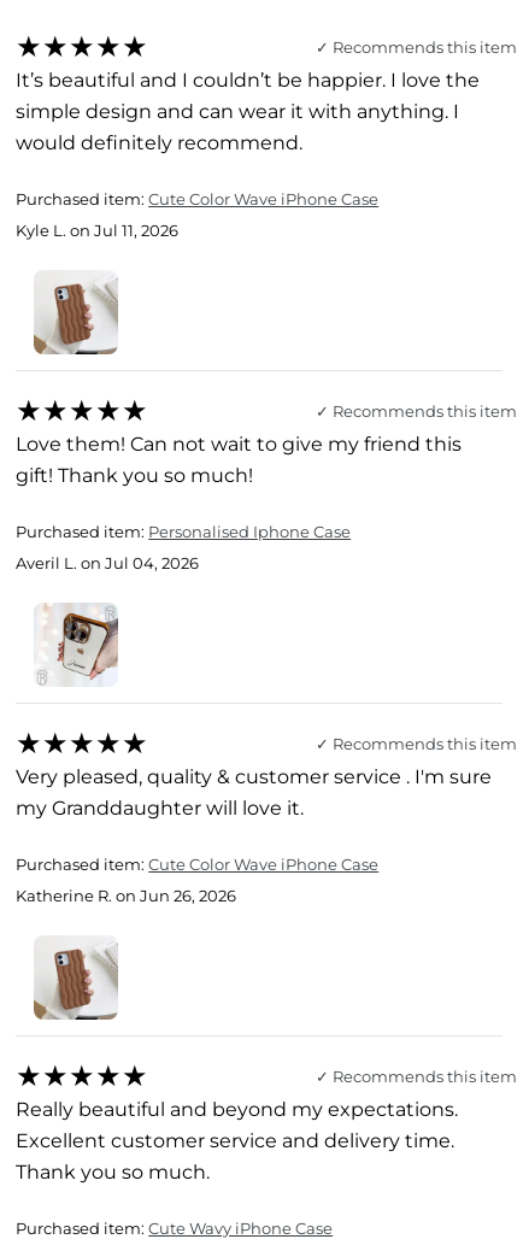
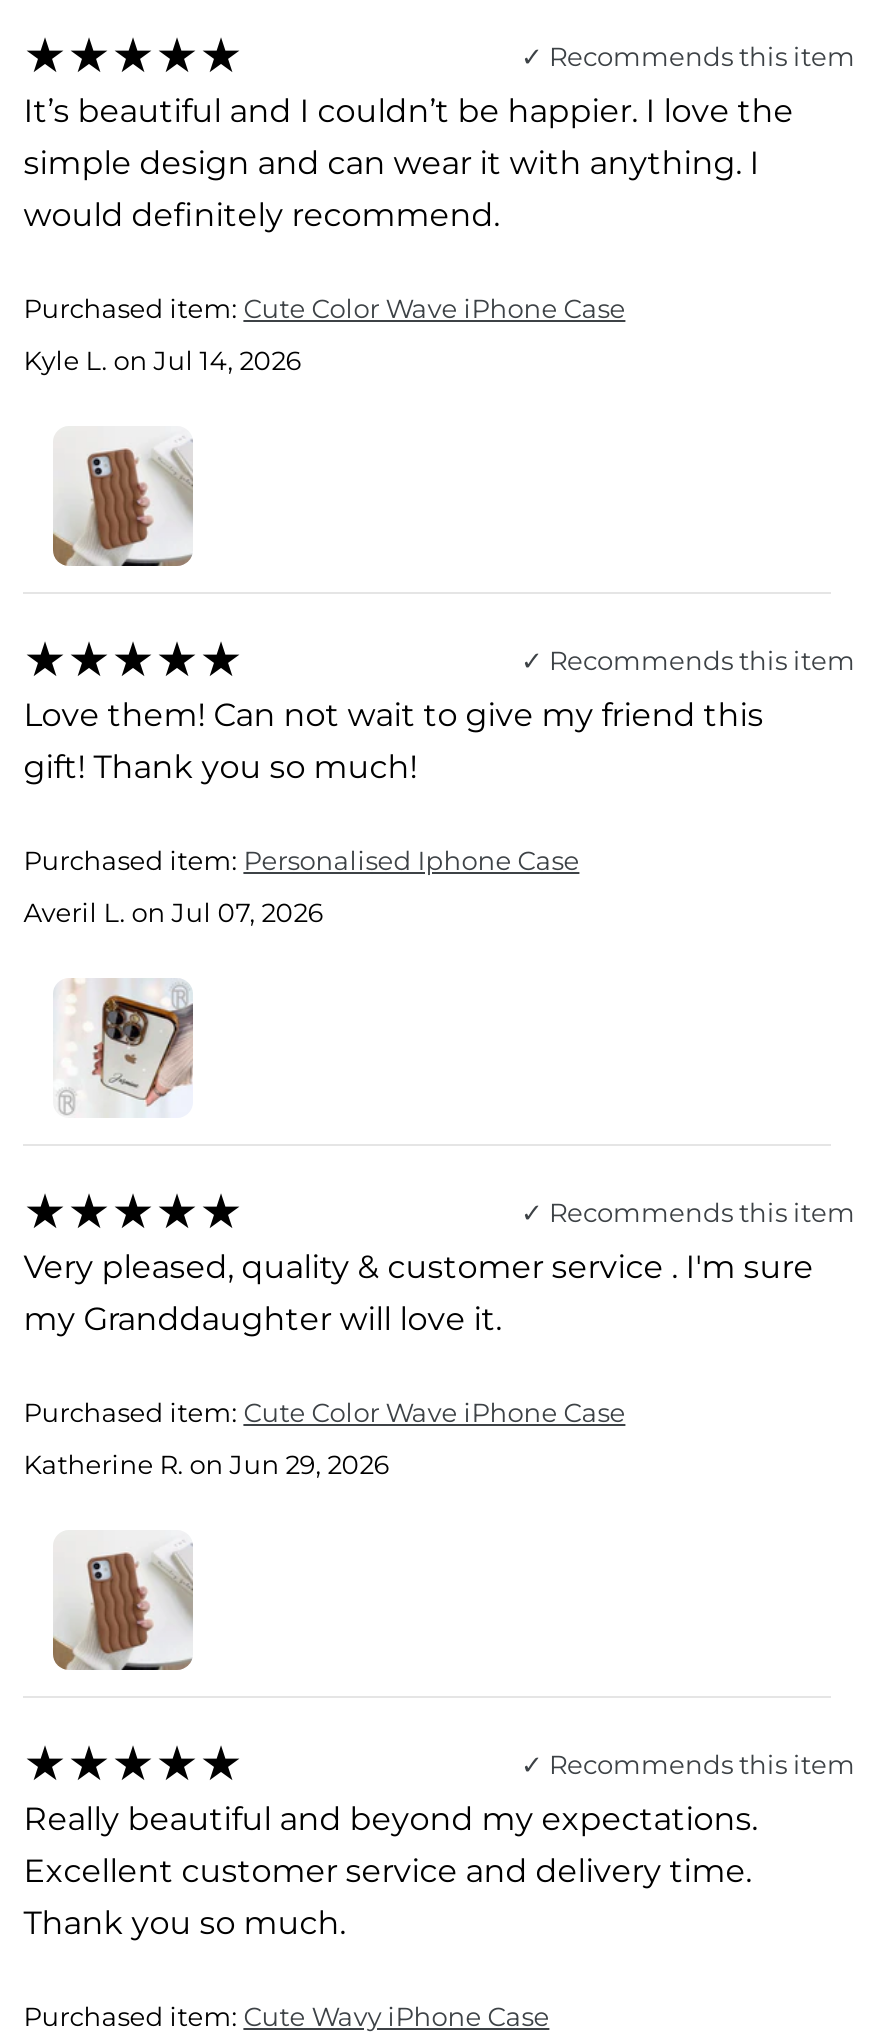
[16,221,179,240] Kyle L. on Jul 11, 2026 -> [23,344,301,376] Kyle L. on Jul 14, 2026
[16,553,199,572] Averil L. on Jul 04, 2026 -> [23,896,323,928] Averil L. on Jul 07, 2026
[16,886,236,905] Katherine R. on Jun 26, 2026 -> [23,1448,389,1480] Katherine R. on Jun 29, 2026

